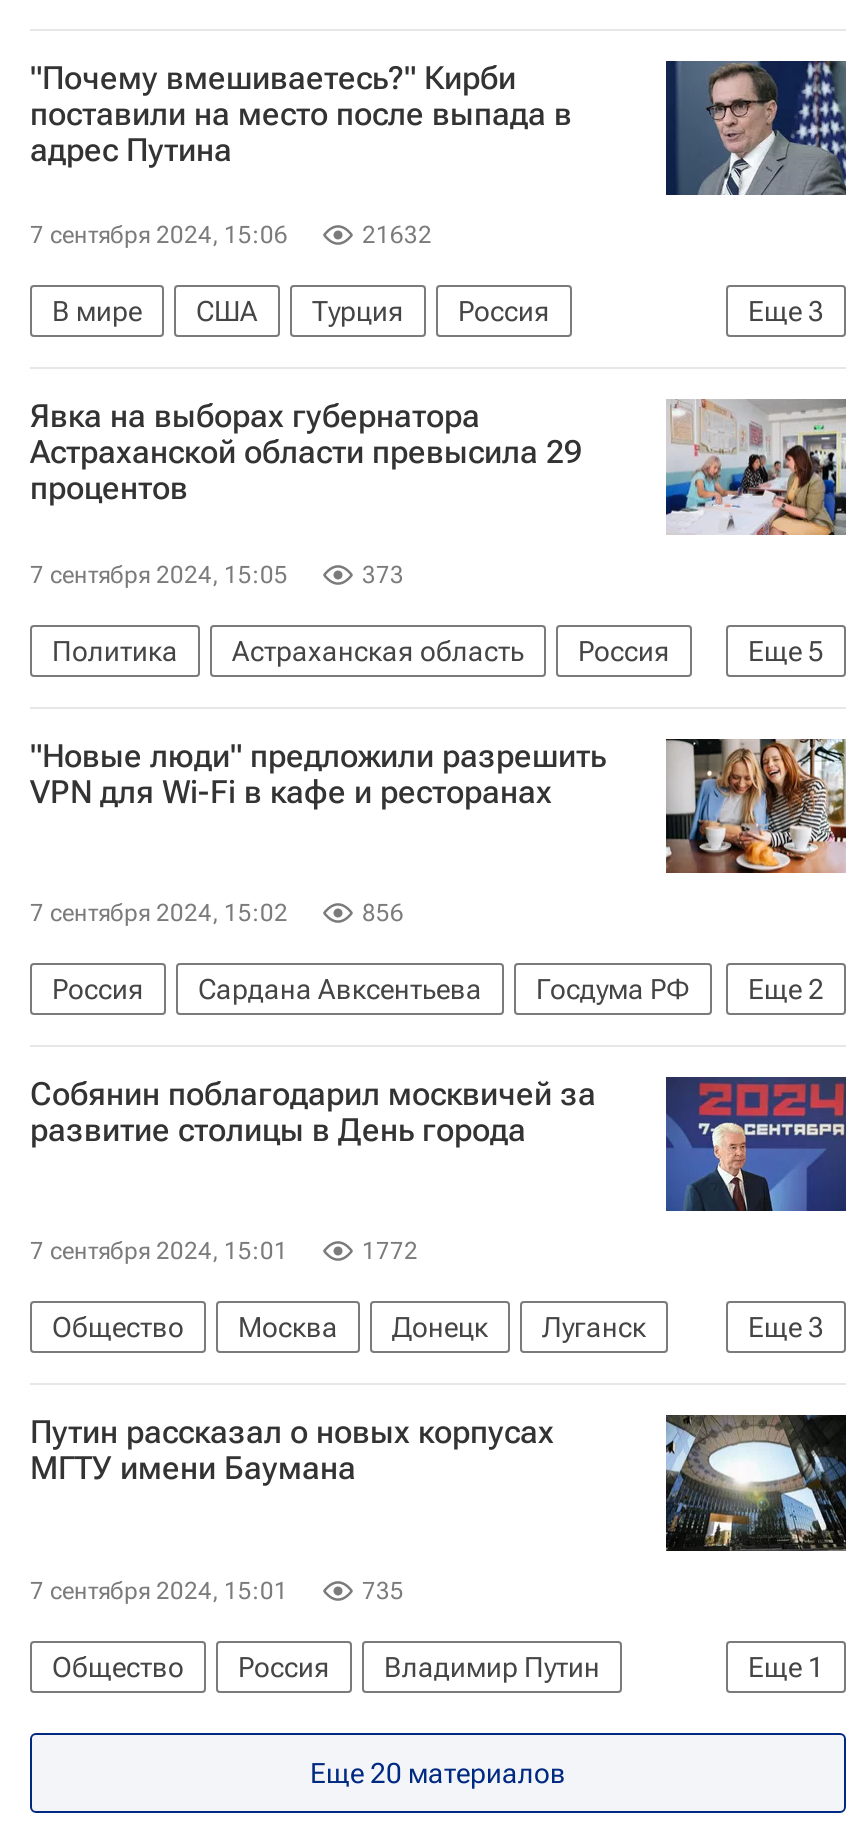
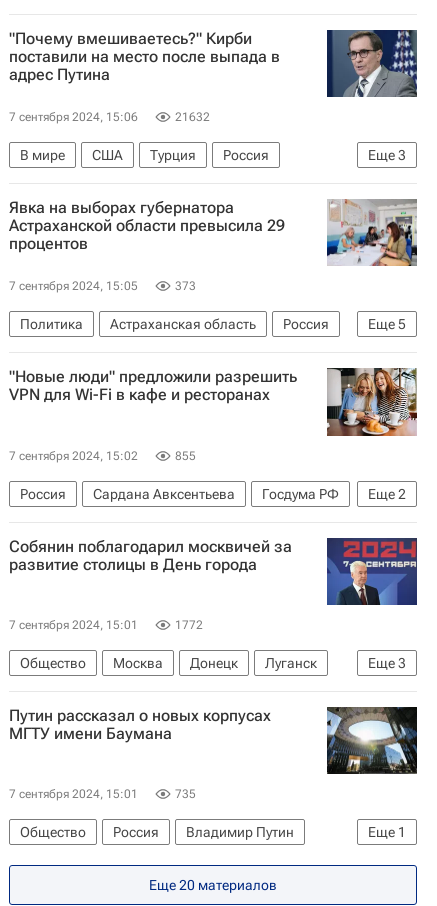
[362,899,404,927] 856 -> [175,448,196,462] 855

